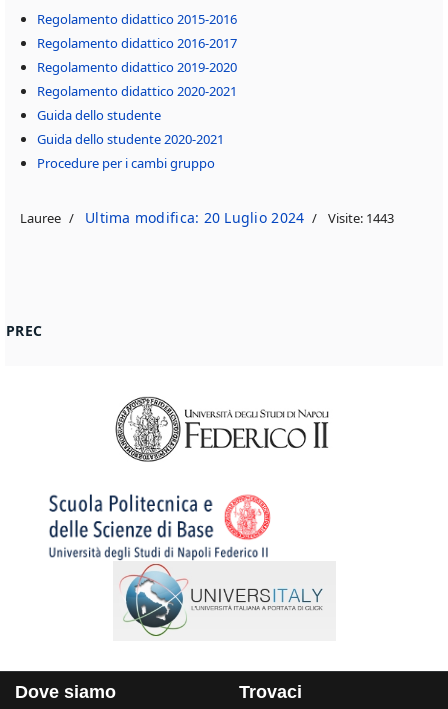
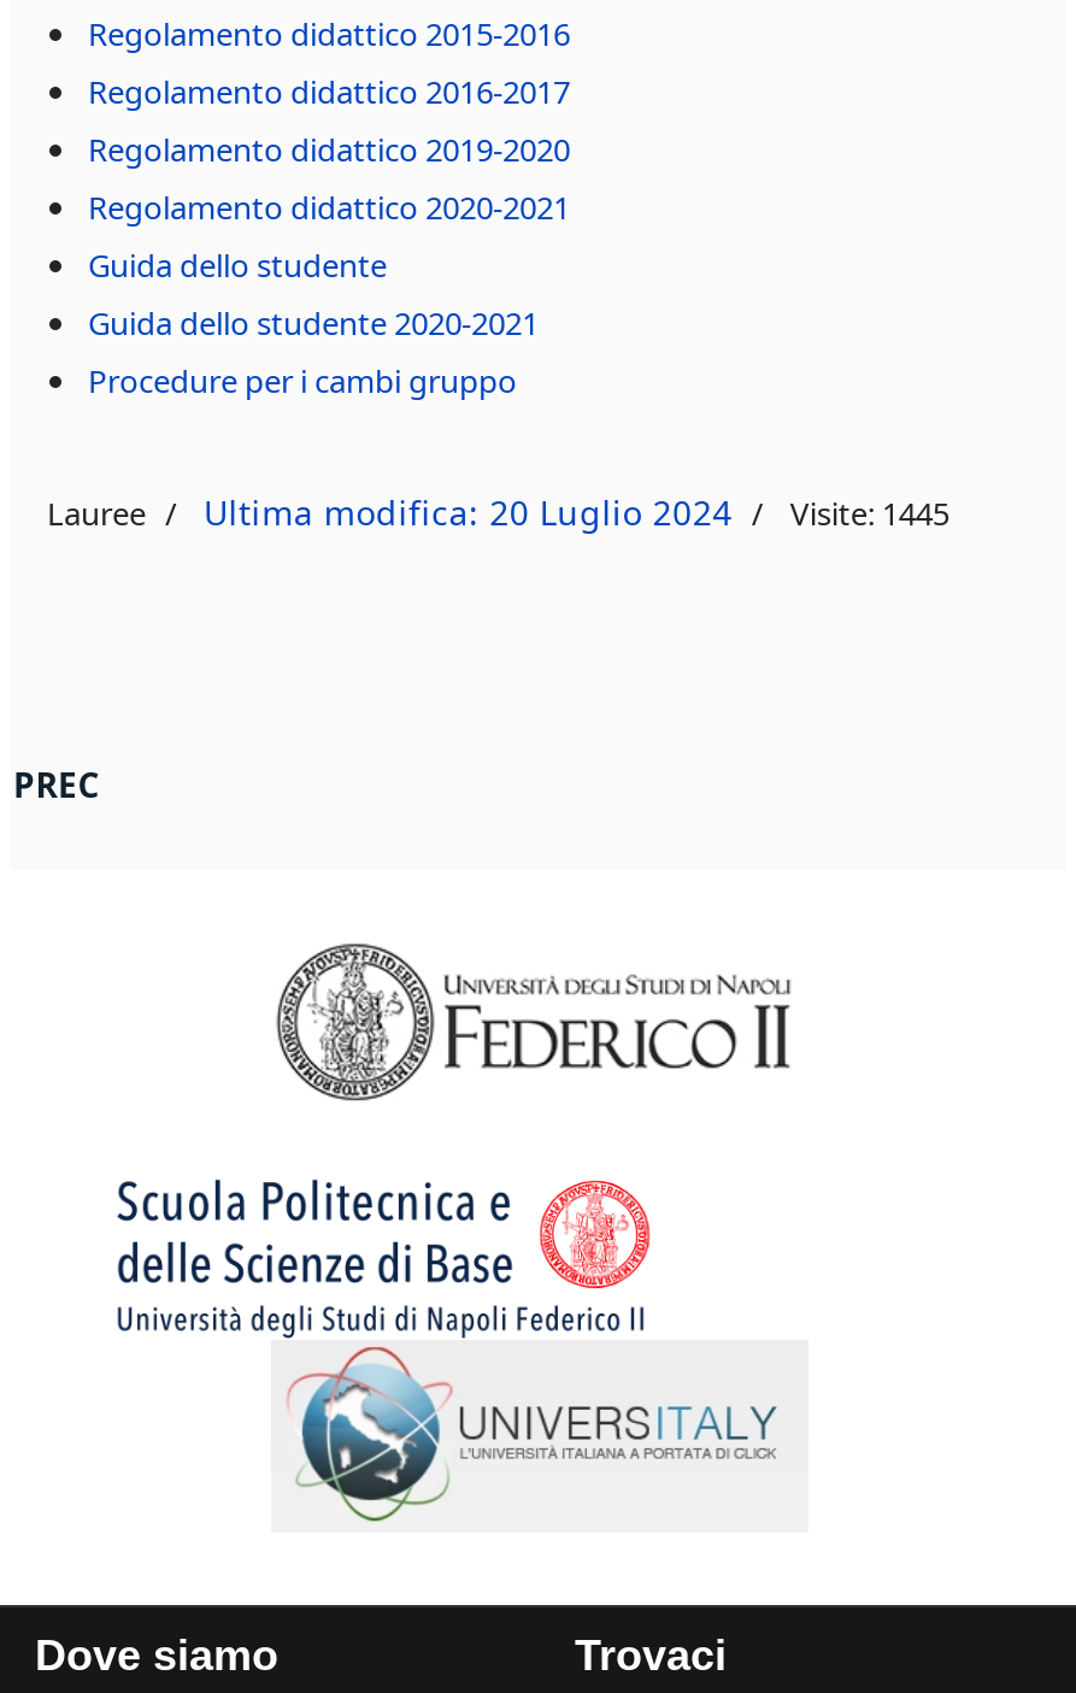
[20,208,394,227] Lauree Ultima modifica: 20 Luglio 2024 Visite: 1443 -> [47,489,949,535] Lauree Ultima modifica: 20 Luglio 2024 Visite: 1445

